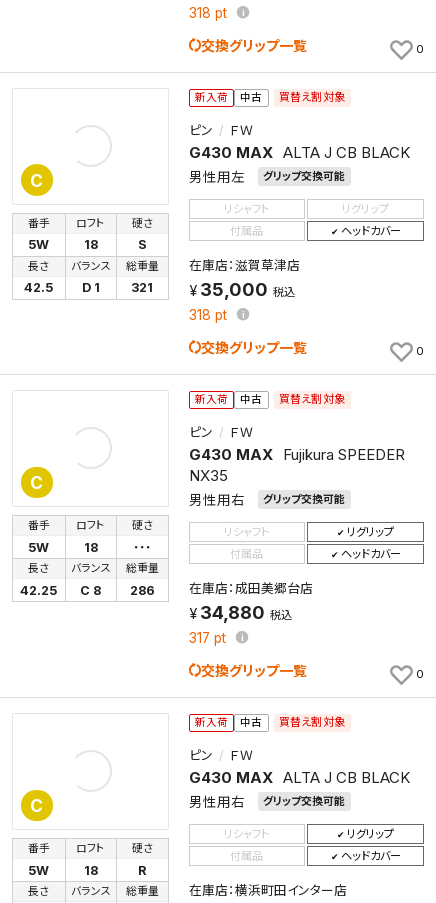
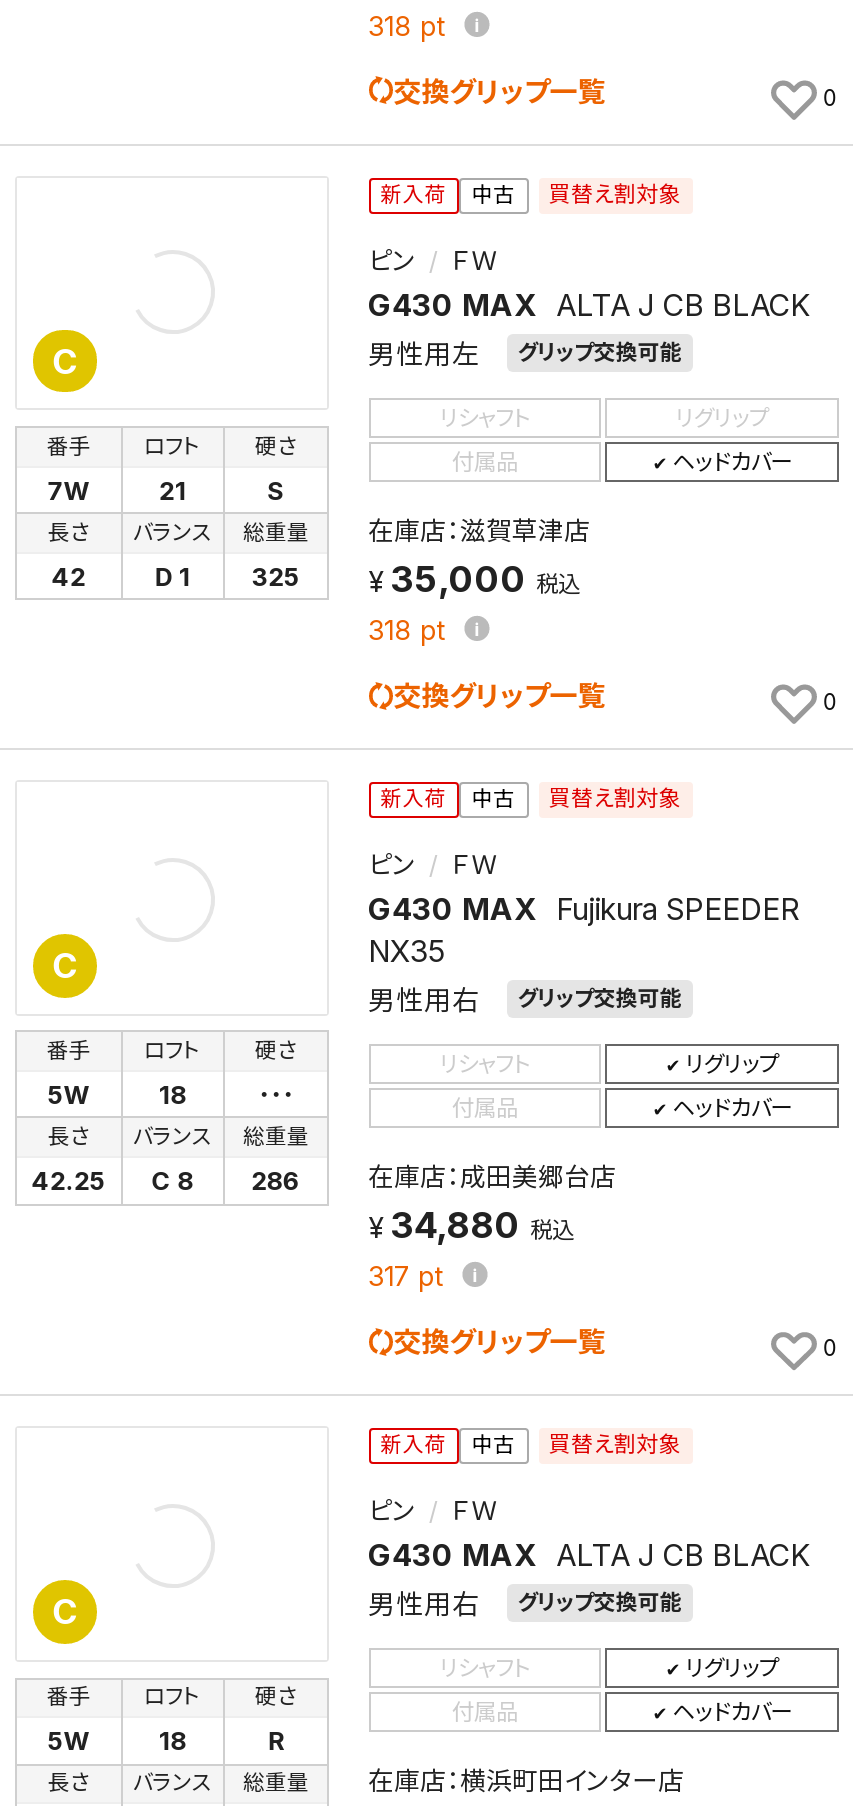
[28,237,49,252] 5W -> [47,475,89,505] 7W
[84,237,98,252] 18 -> [159,475,187,505] 21
[24,280,53,295] 42.5 -> [51,561,85,591] 42
[131,280,153,295] 321 -> [252,561,300,591] 325

